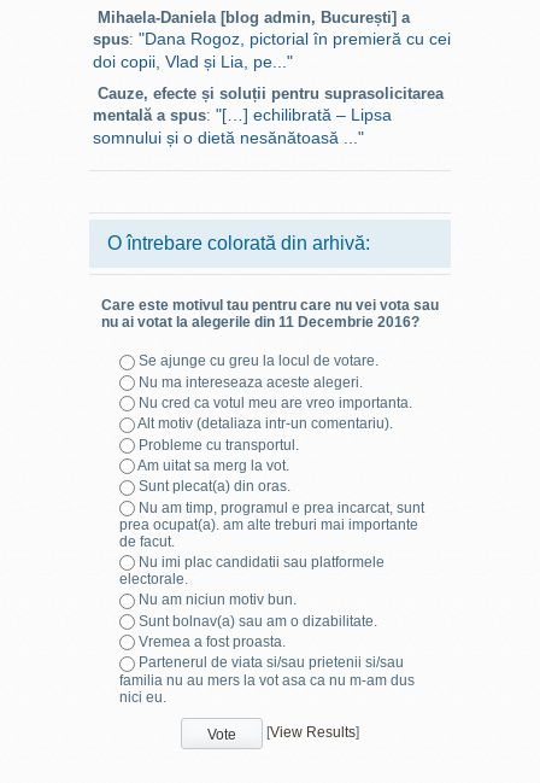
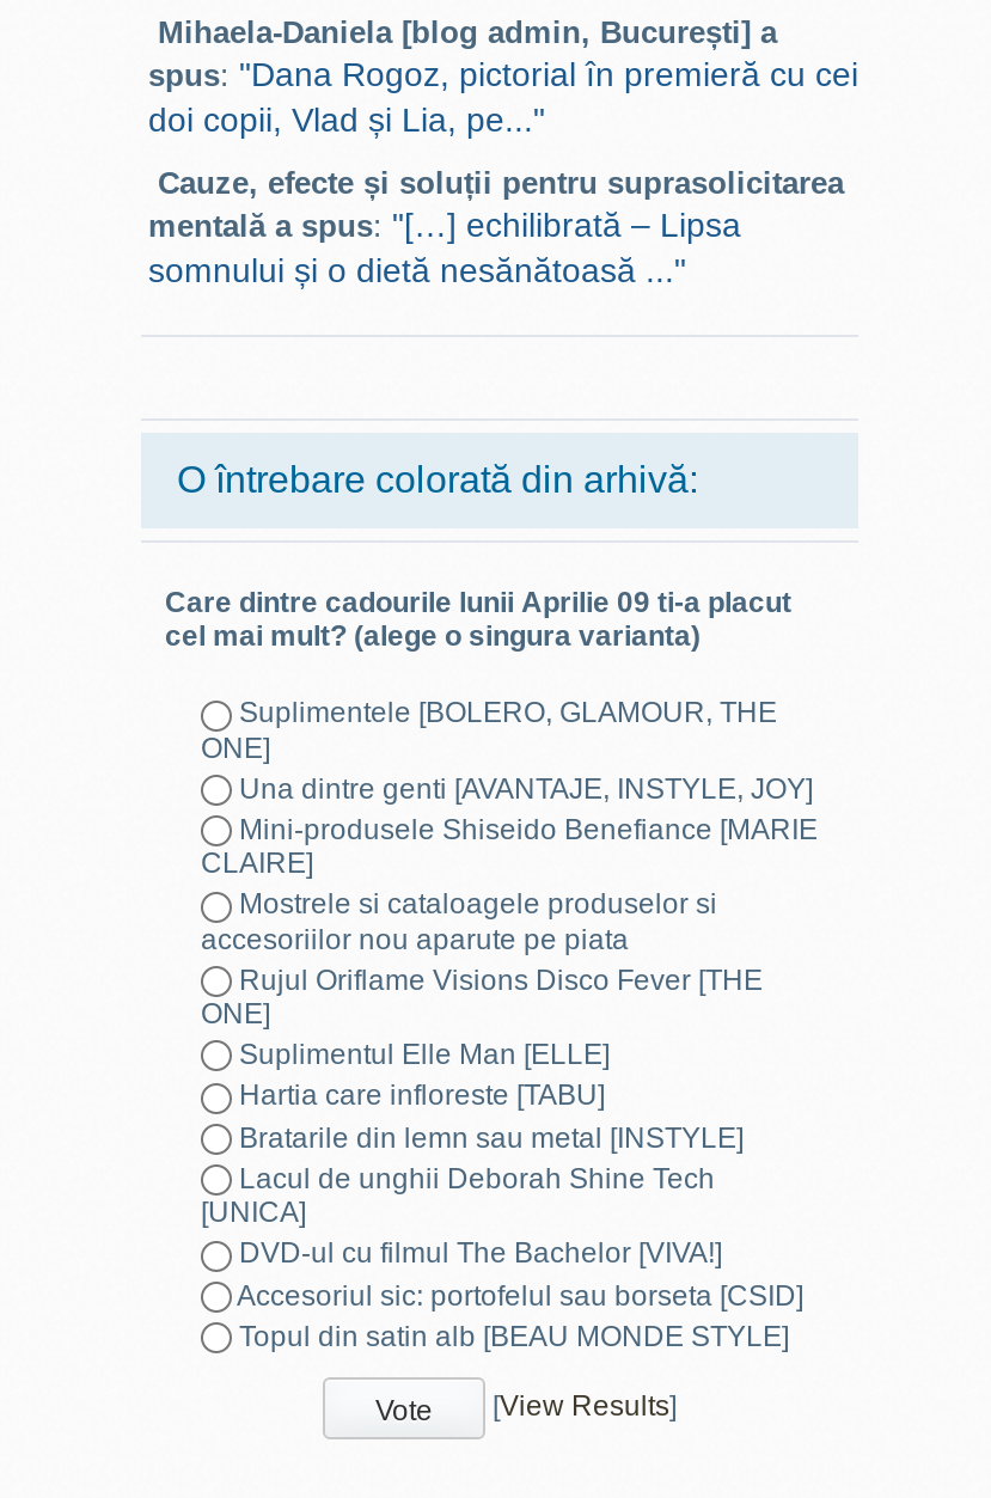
[101,297,439,331] Care este motivul tau pentru care nu vei vota sau | nu ai votat la alegerile din 11 Decembrie 2016? -> [165,586,791,653] Care dintre cadourile lunii Aprilie 09 ti-a placut | cel mai mult? (alege o singura varianta)
[119,353,424,705] Se ajunge cu greu la locul de votare. | Nu ma intereseaza aceste alegeri. | Nu cred ca votul meu are vreo importanta. | Alt motiv (detaliaza intr-un comentariu). | Probleme cu transportul. | Am uitat sa merg la vot. | Sunt plecat(a) din oras. | Nu am timp, programul e prea incarcat, sunt | prea ocupat(a). am alte treburi mai importante | de facut. | Nu imi plac candidatii sau platformele | electorale. | Nu am niciun motiv bun. | Sunt bolnav(a) sau am o dizabilitate. | Vremea a fost proasta. | Partenerul de viata si/sau prietenii si/sau | familia nu au mers la vot asa ca nu m-am dus | nici eu. -> [201,696,818,1353] Suplimentele [BOLERO, GLAMOUR, THE | ONE] | Una dintre genti [AVANTAJE, INSTYLE, JOY] | Mini-produsele Shiseido Benefiance [MARIE | CLAIRE] | Mostrele si cataloagele produselor si | accesoriilor nou aparute pe piata | Rujul Oriflame Visions Disco Fever [THE | ONE] | Suplimentul Elle Man [ELLE] | Hartia care infloreste [TABU] | Bratarile din lemn sau metal [INSTYLE] | Lacul de unghii Deborah Shine Tech | [UNICA] | DVD-ul cu filmul The Bachelor [VIVA!] | Accesoriul sic: portofelul sau borseta [CSID] | Topul din satin alb [BEAU MONDE STYLE]

